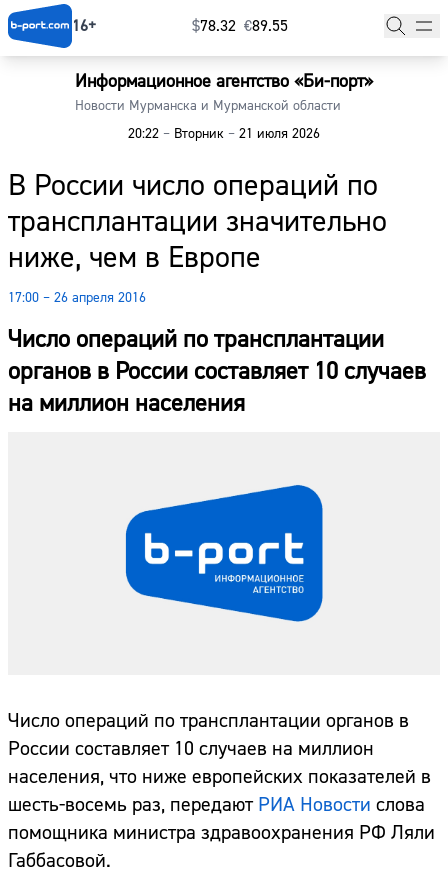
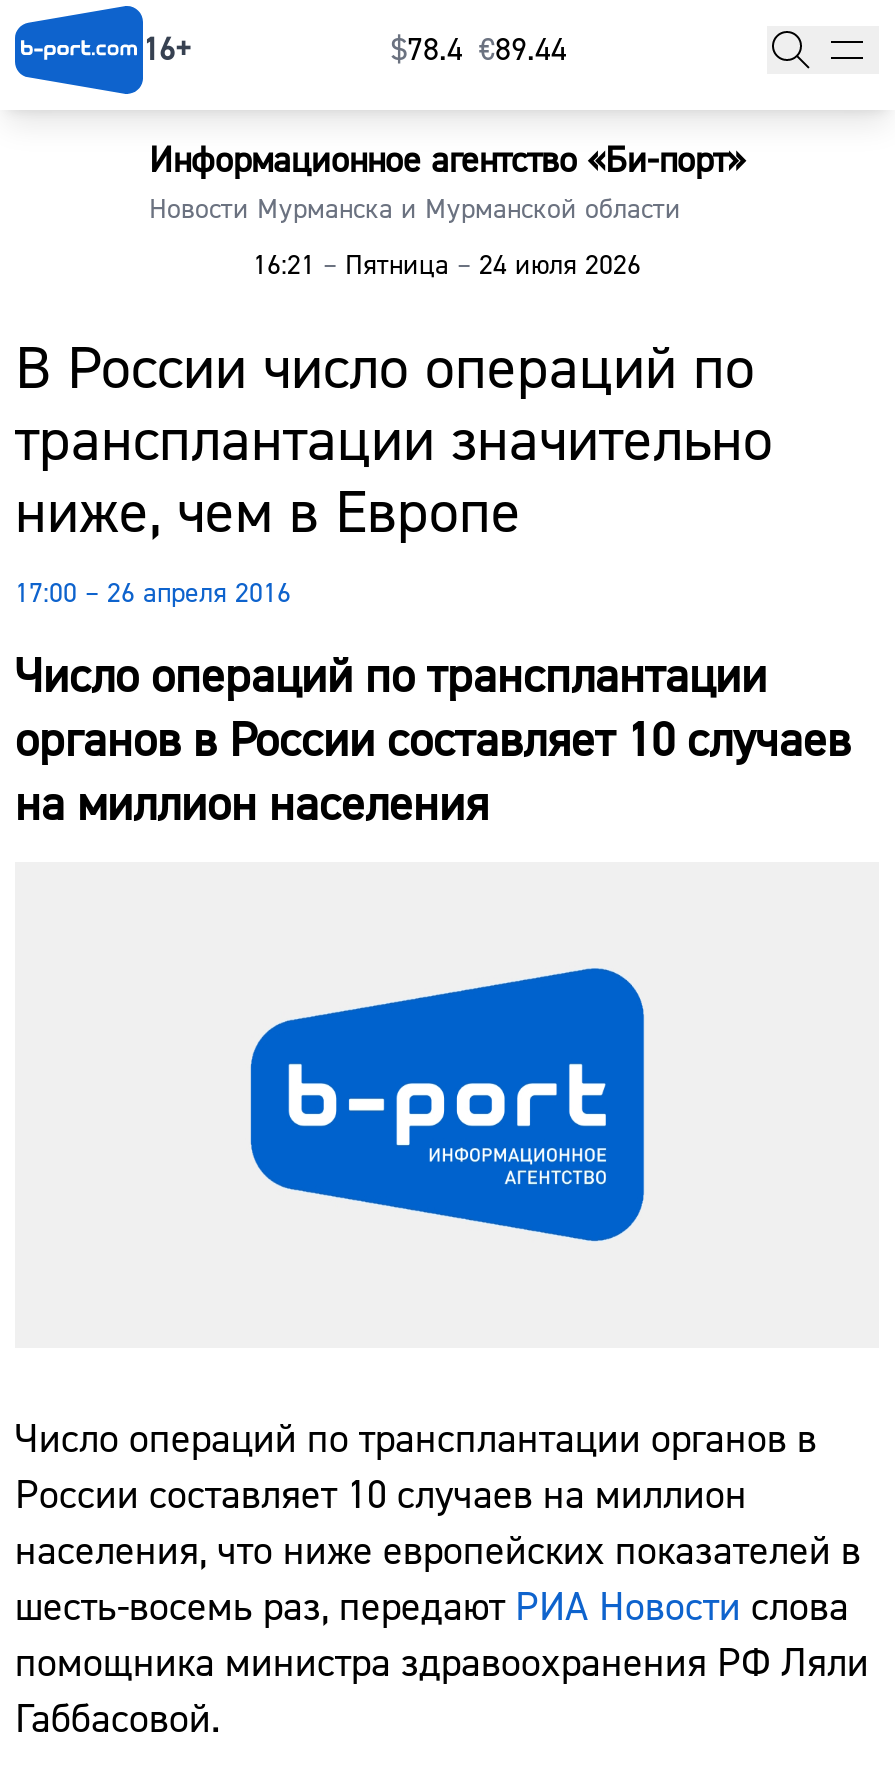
[192,16,288,36] $78.32 €89.55 -> [391,30,567,70] $78.4 €89.44
[128,125,320,143] 20:22 – Вторник – 21 июля 2026 -> [253,249,641,285] 16:21 – Пятница – 24 июля 2026

